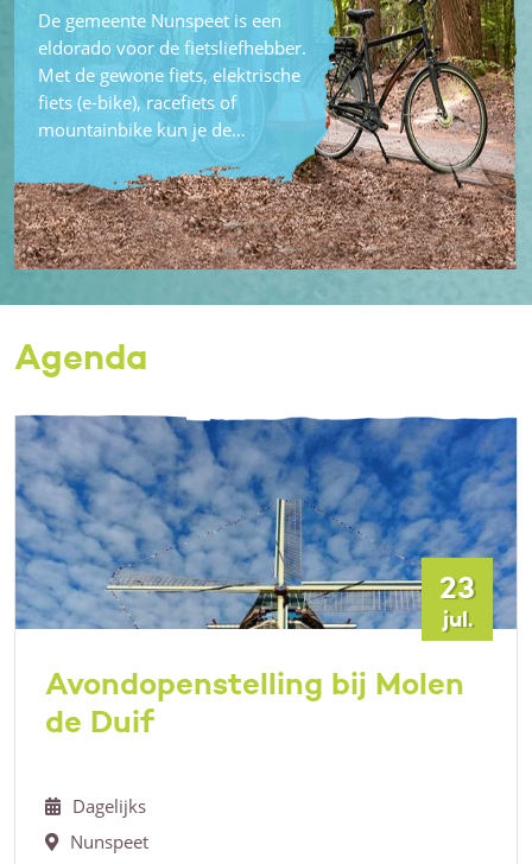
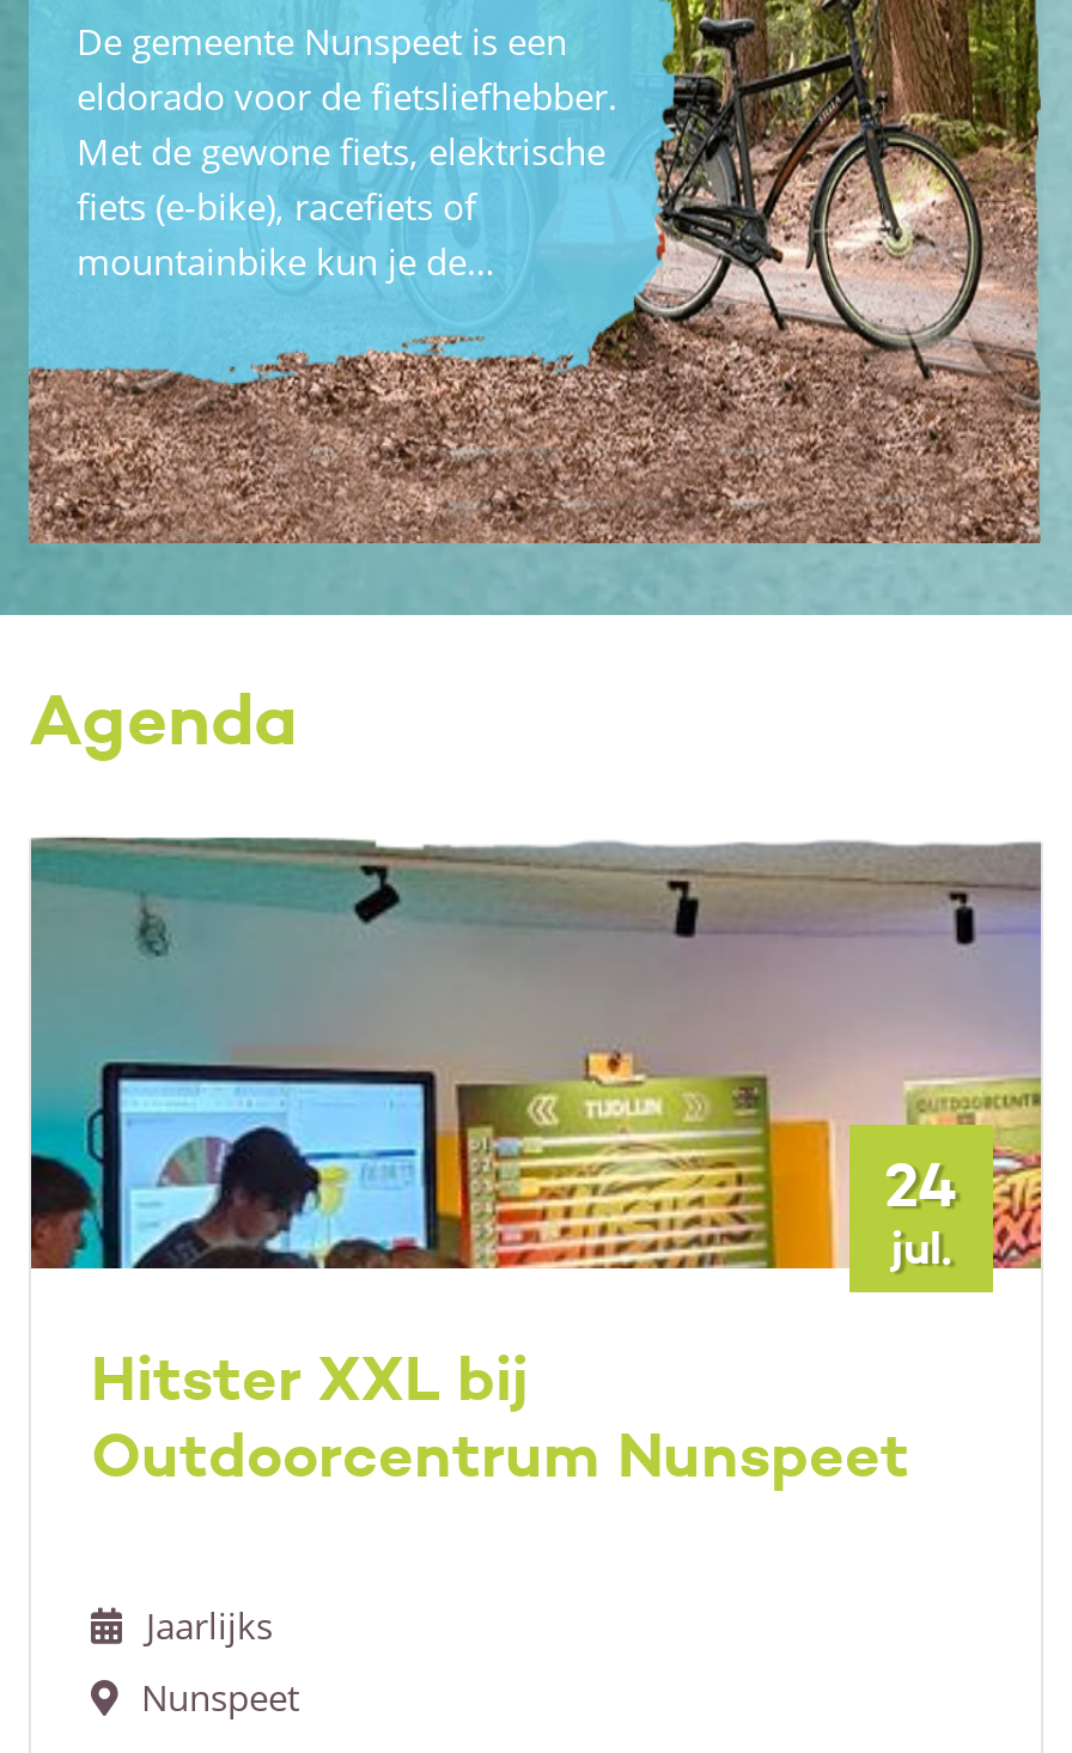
[14,415,518,630] [image] | 23 -> [29,838,1043,1271] [image] | 24
[45,665,464,741] Avondopenstelling bij Molen | de Duif -> [91,1340,909,1493] Hitster XXL bij | Outdoorcentrum Nunspeet
[72,794,146,818] Dagelijks -> [146,1601,273,1649] Jaarlijks

